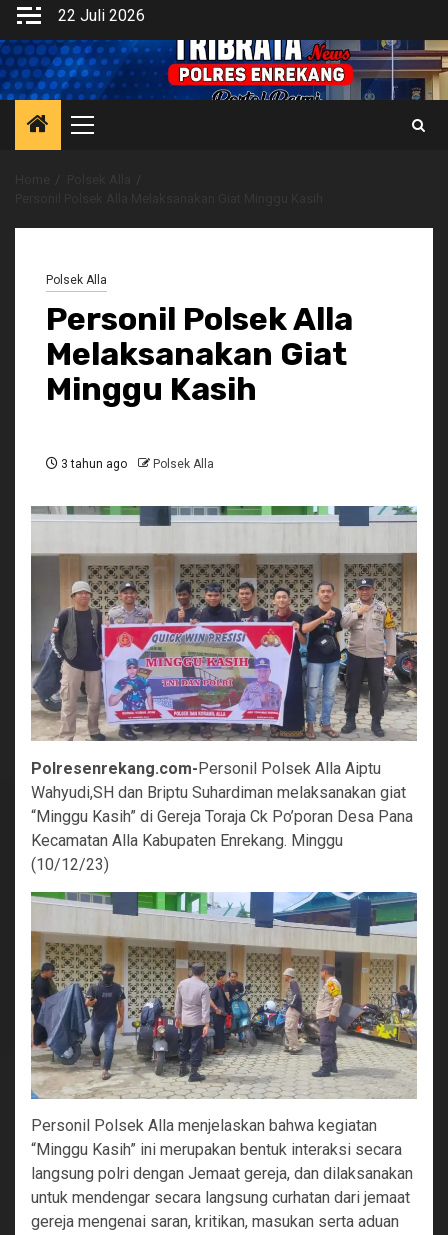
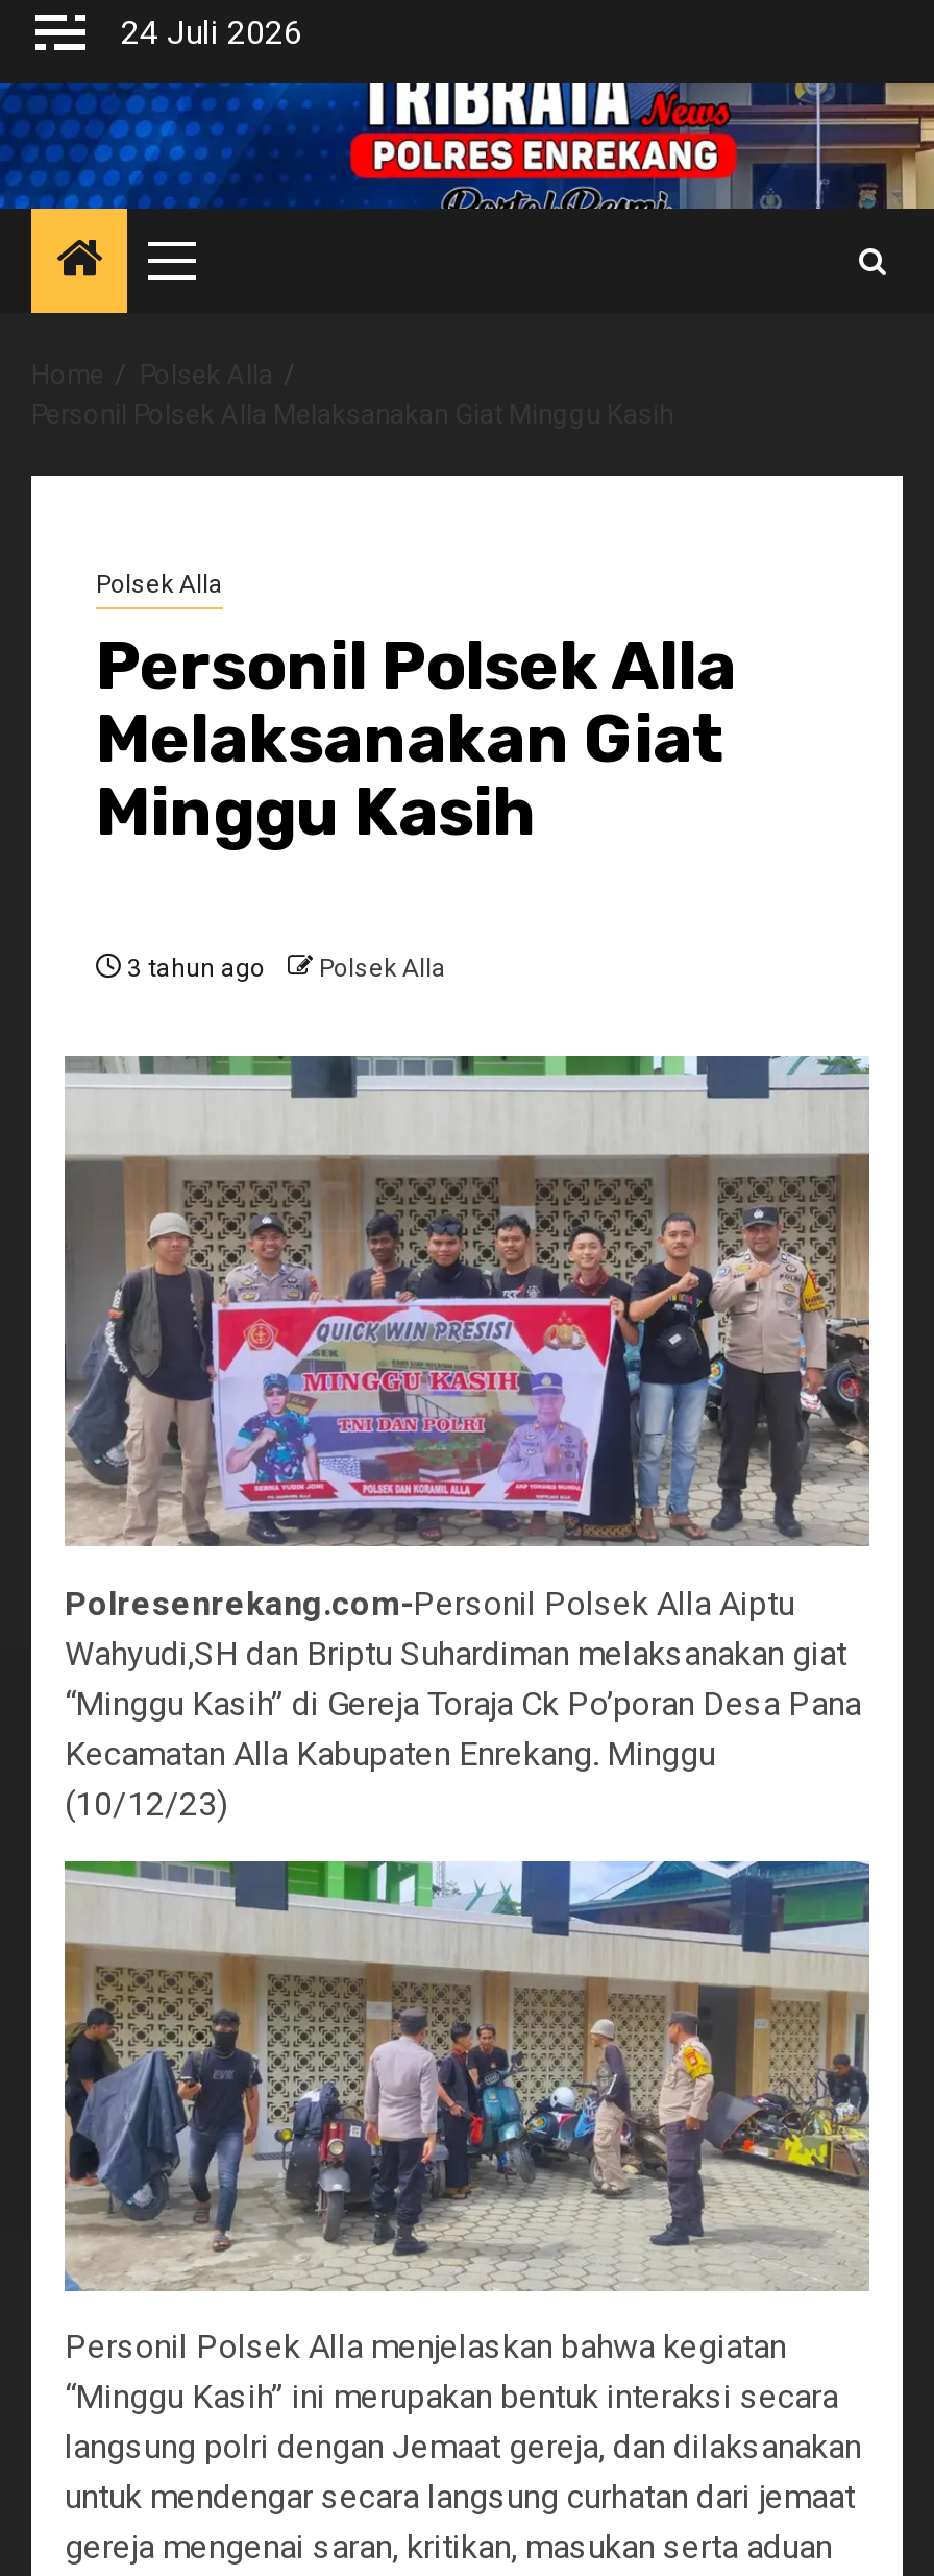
[58,6,145,25] 22 Juli 2026 -> [121,13,302,52] 24 Juli 2026

